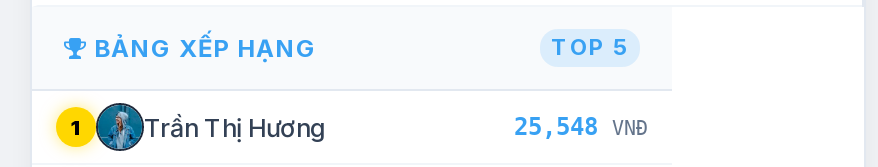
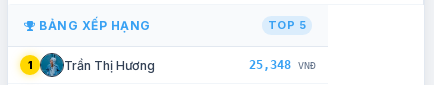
[514,112,648,140] 25,548 VNĐ -> [249,57,316,71] 25,348 VNĐ

